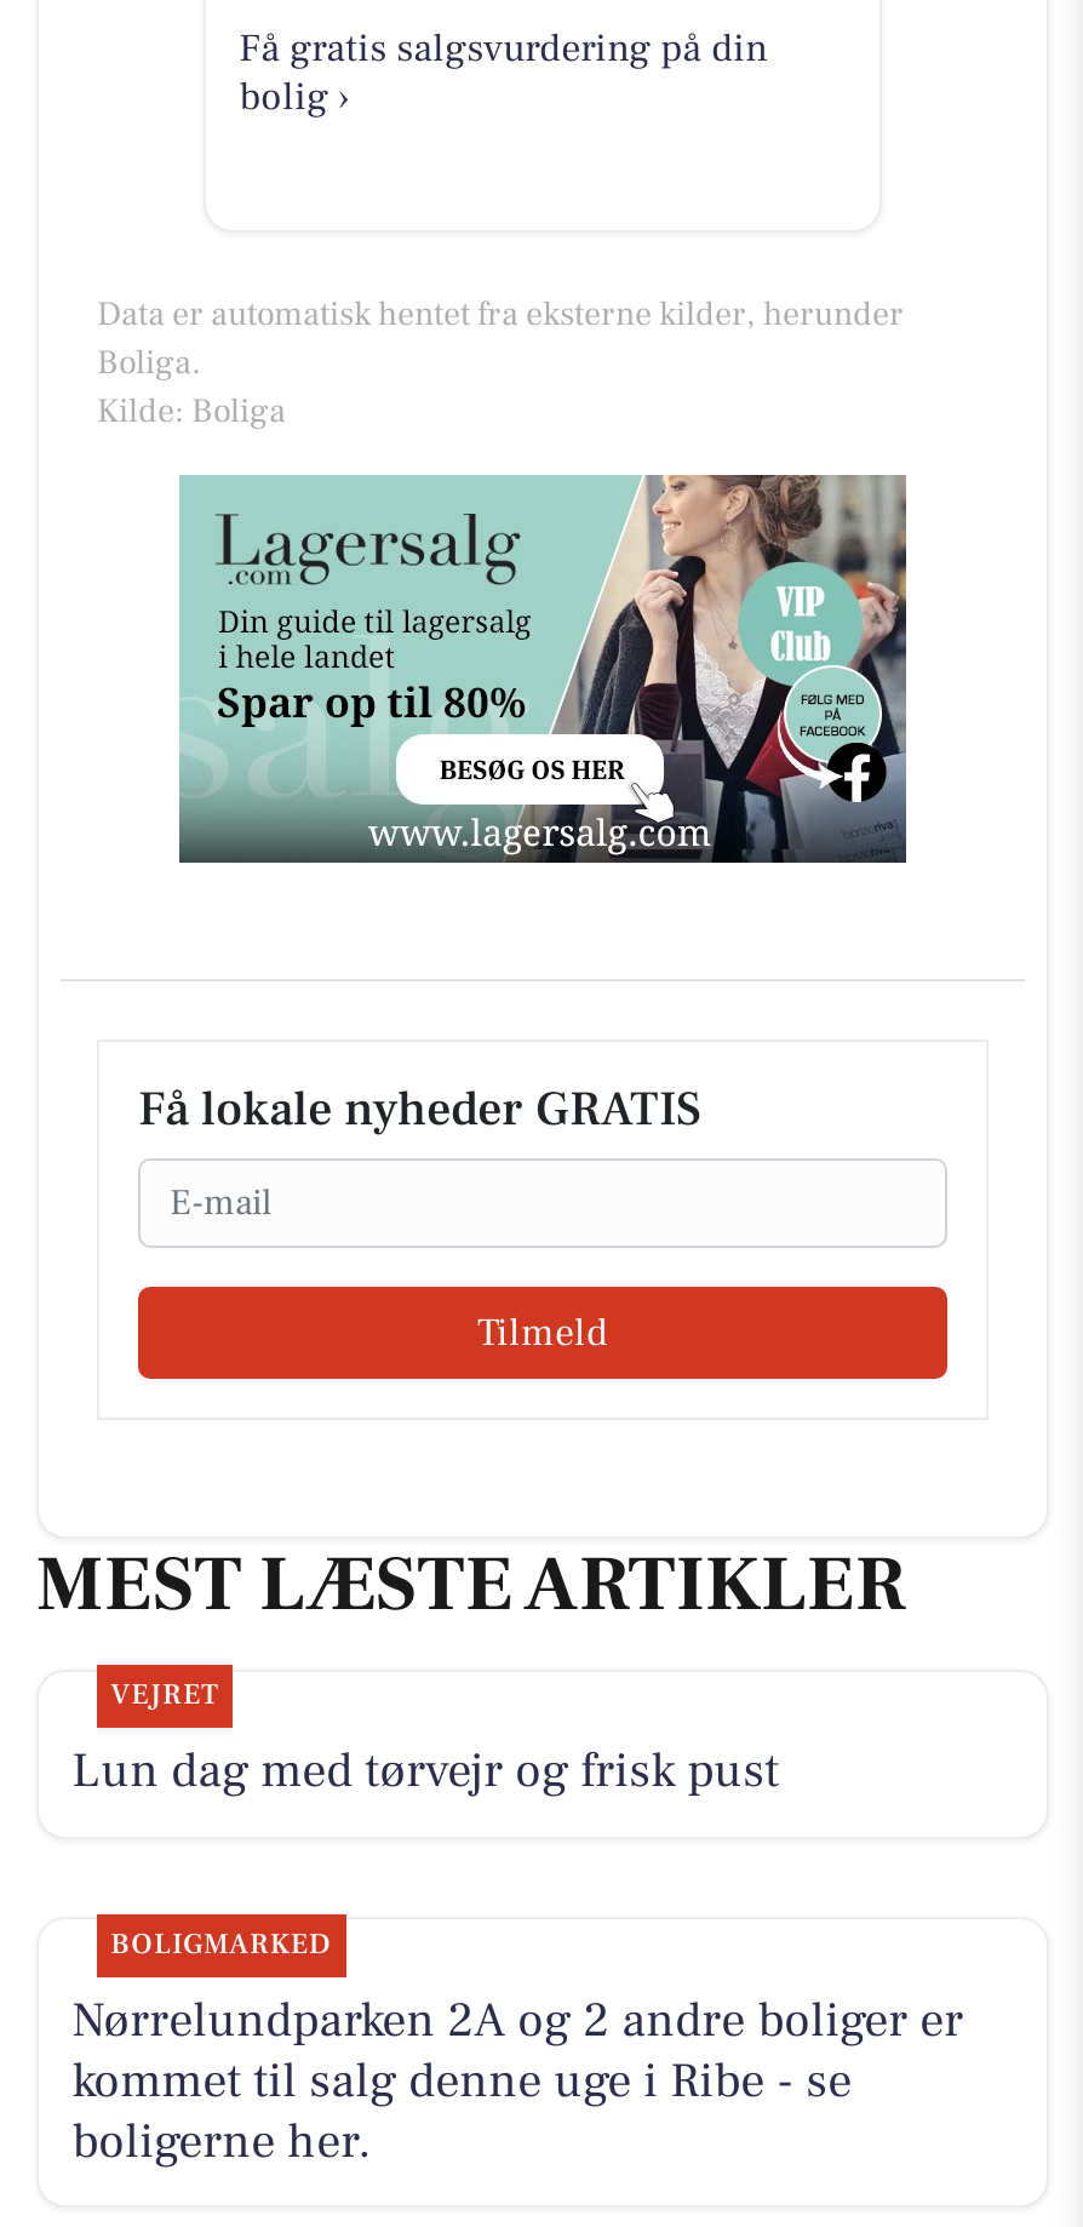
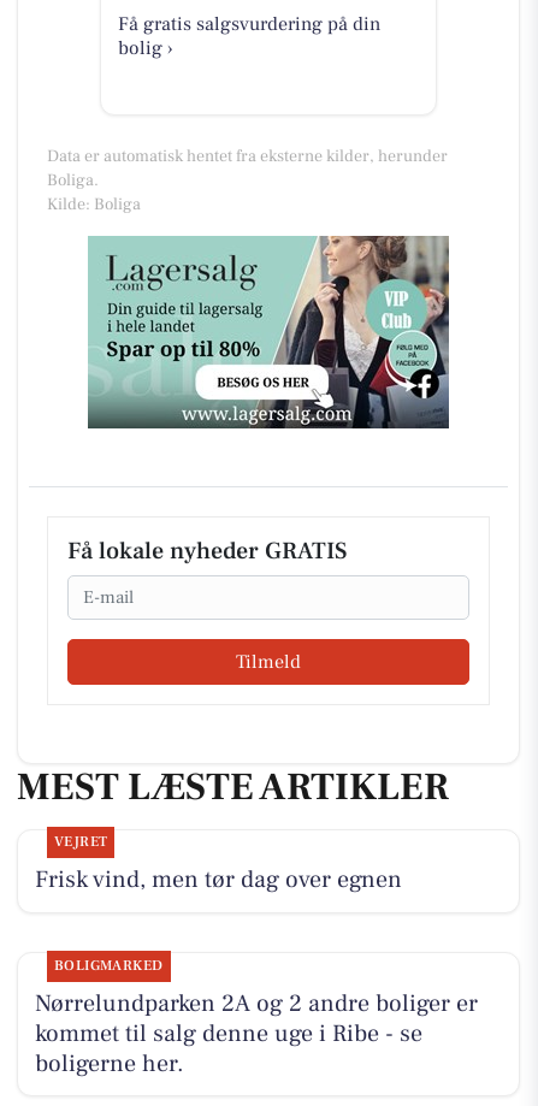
[72,1741,779,1804] Lun dag med tørvejr og frisk pust -> [34,865,402,896] Frisk vind, men tør dag over egnen

